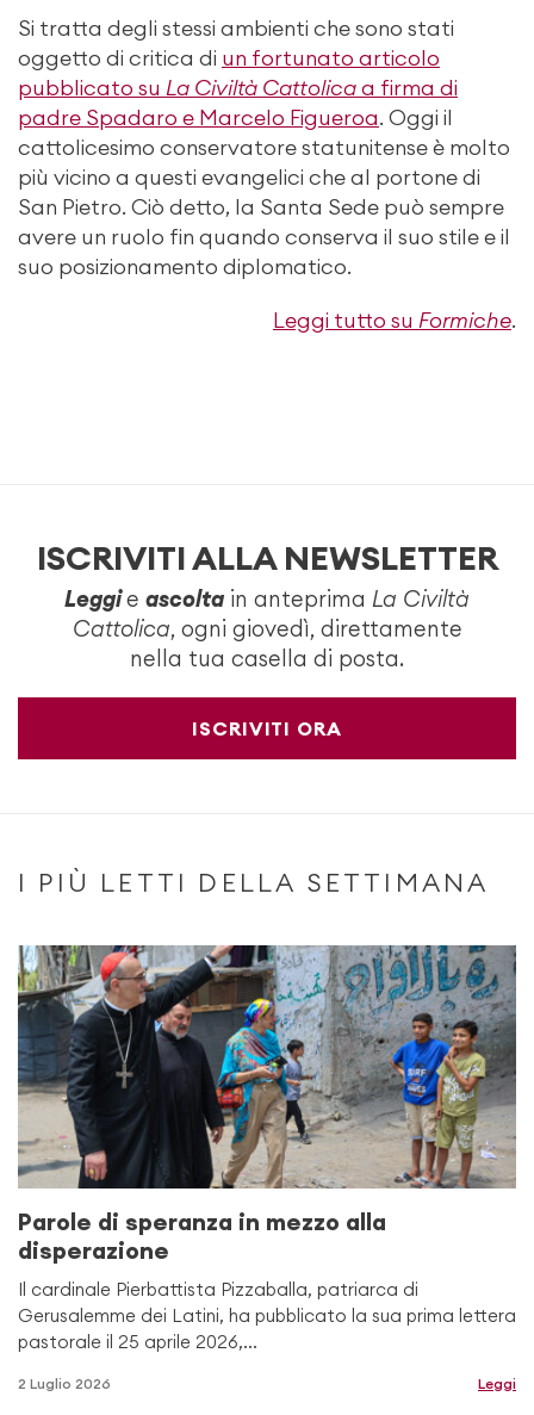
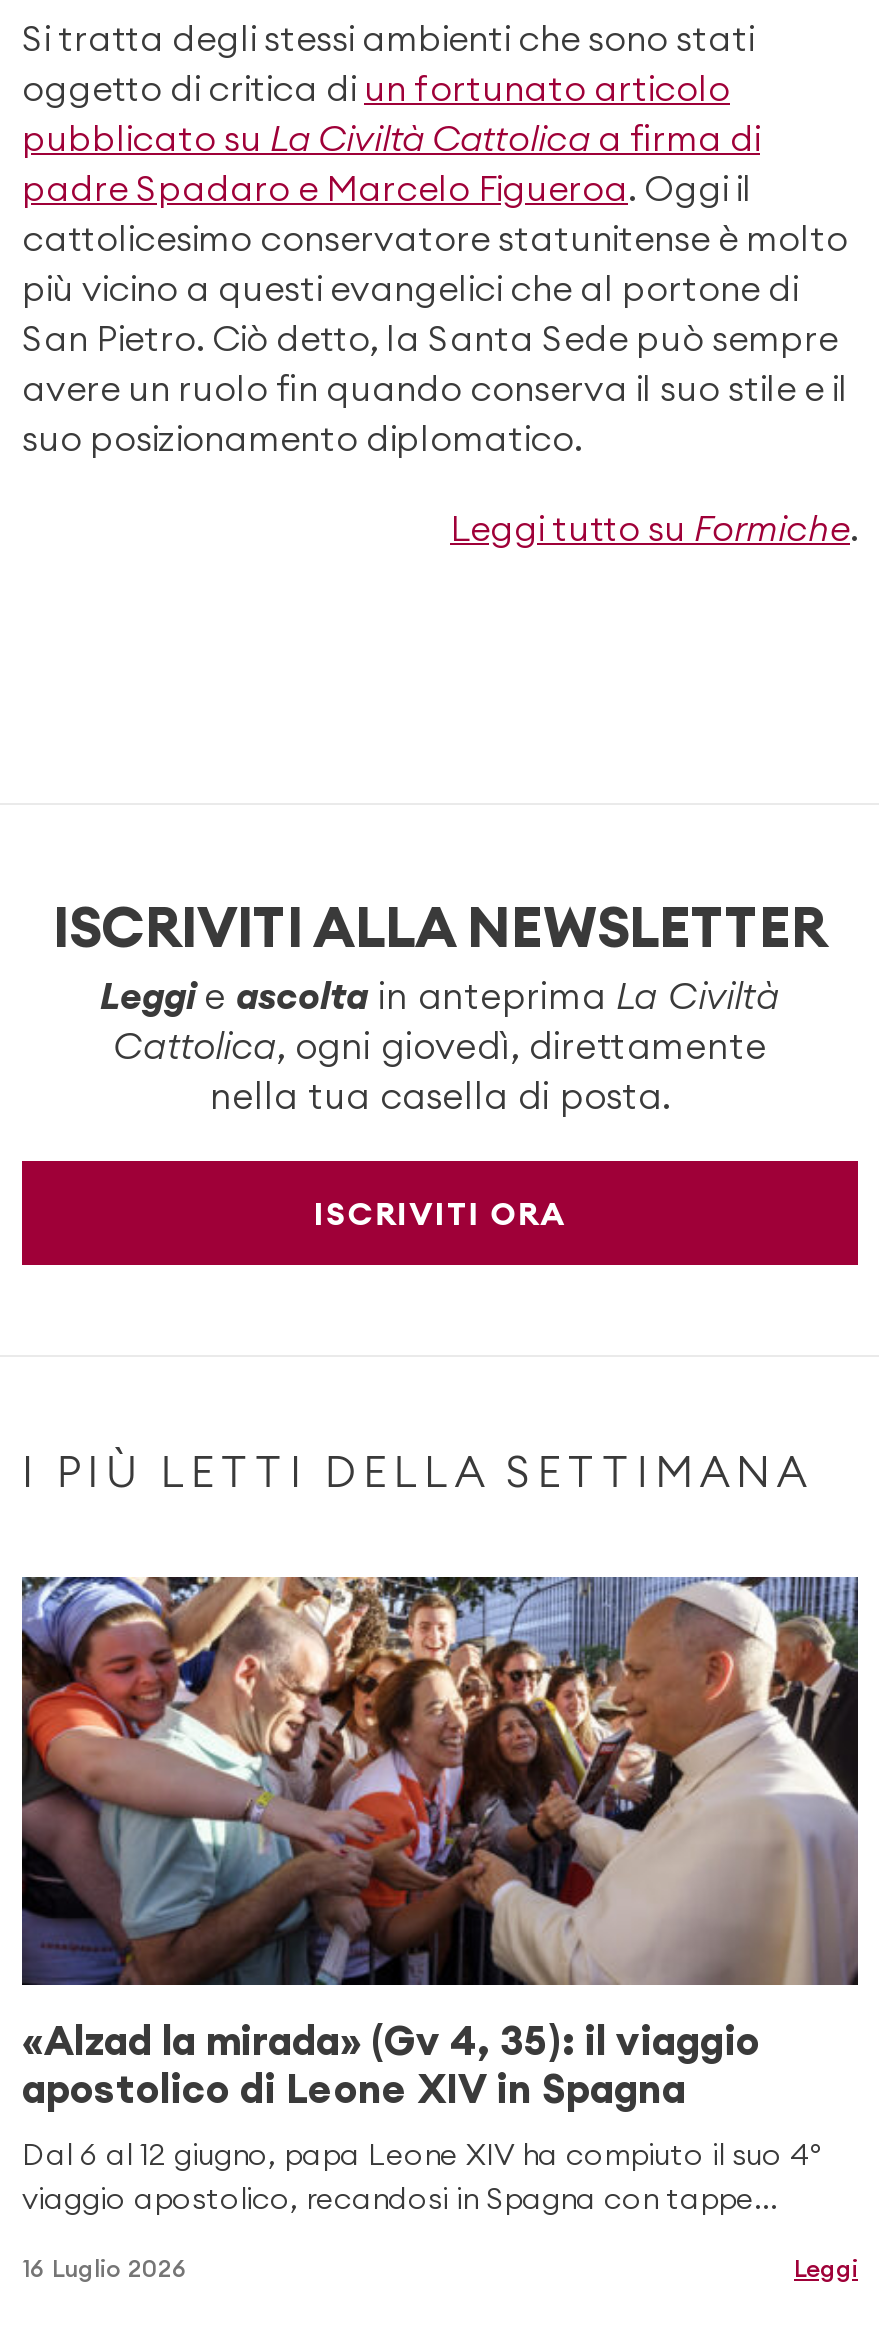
[18,944,516,1353] [image] | Parole di speranza in mezzo alla | disperazione | Il cardinale Pierbattista Pizzaballa, patriarca di | Gerusalemme dei Latini, ha pubblicato la sua prima lettera | pastorale il 25 aprile 2026,... -> [20,1575,858,2218] [image] | «Alzad la mirada» (Gv 4, 35): il viaggio | apostolico di Leone XIV in Spagna | Dal 6 al 12 giugno, papa Leone XIV ha compiuto il suo 4º | viaggio apostolico, recandosi in Spagna con tappe...
[18,1375,111,1393] 2 Luglio 2026 -> [22,2254,188,2284] 16 Luglio 2026

